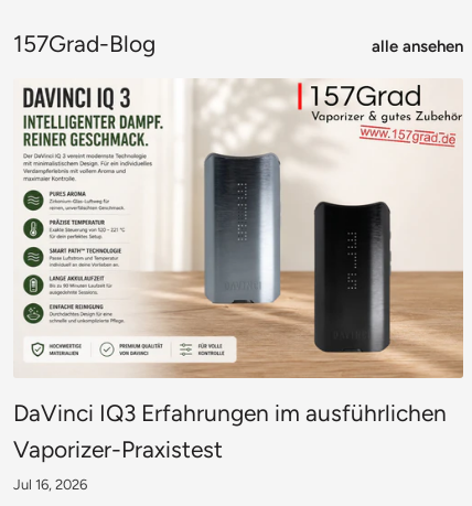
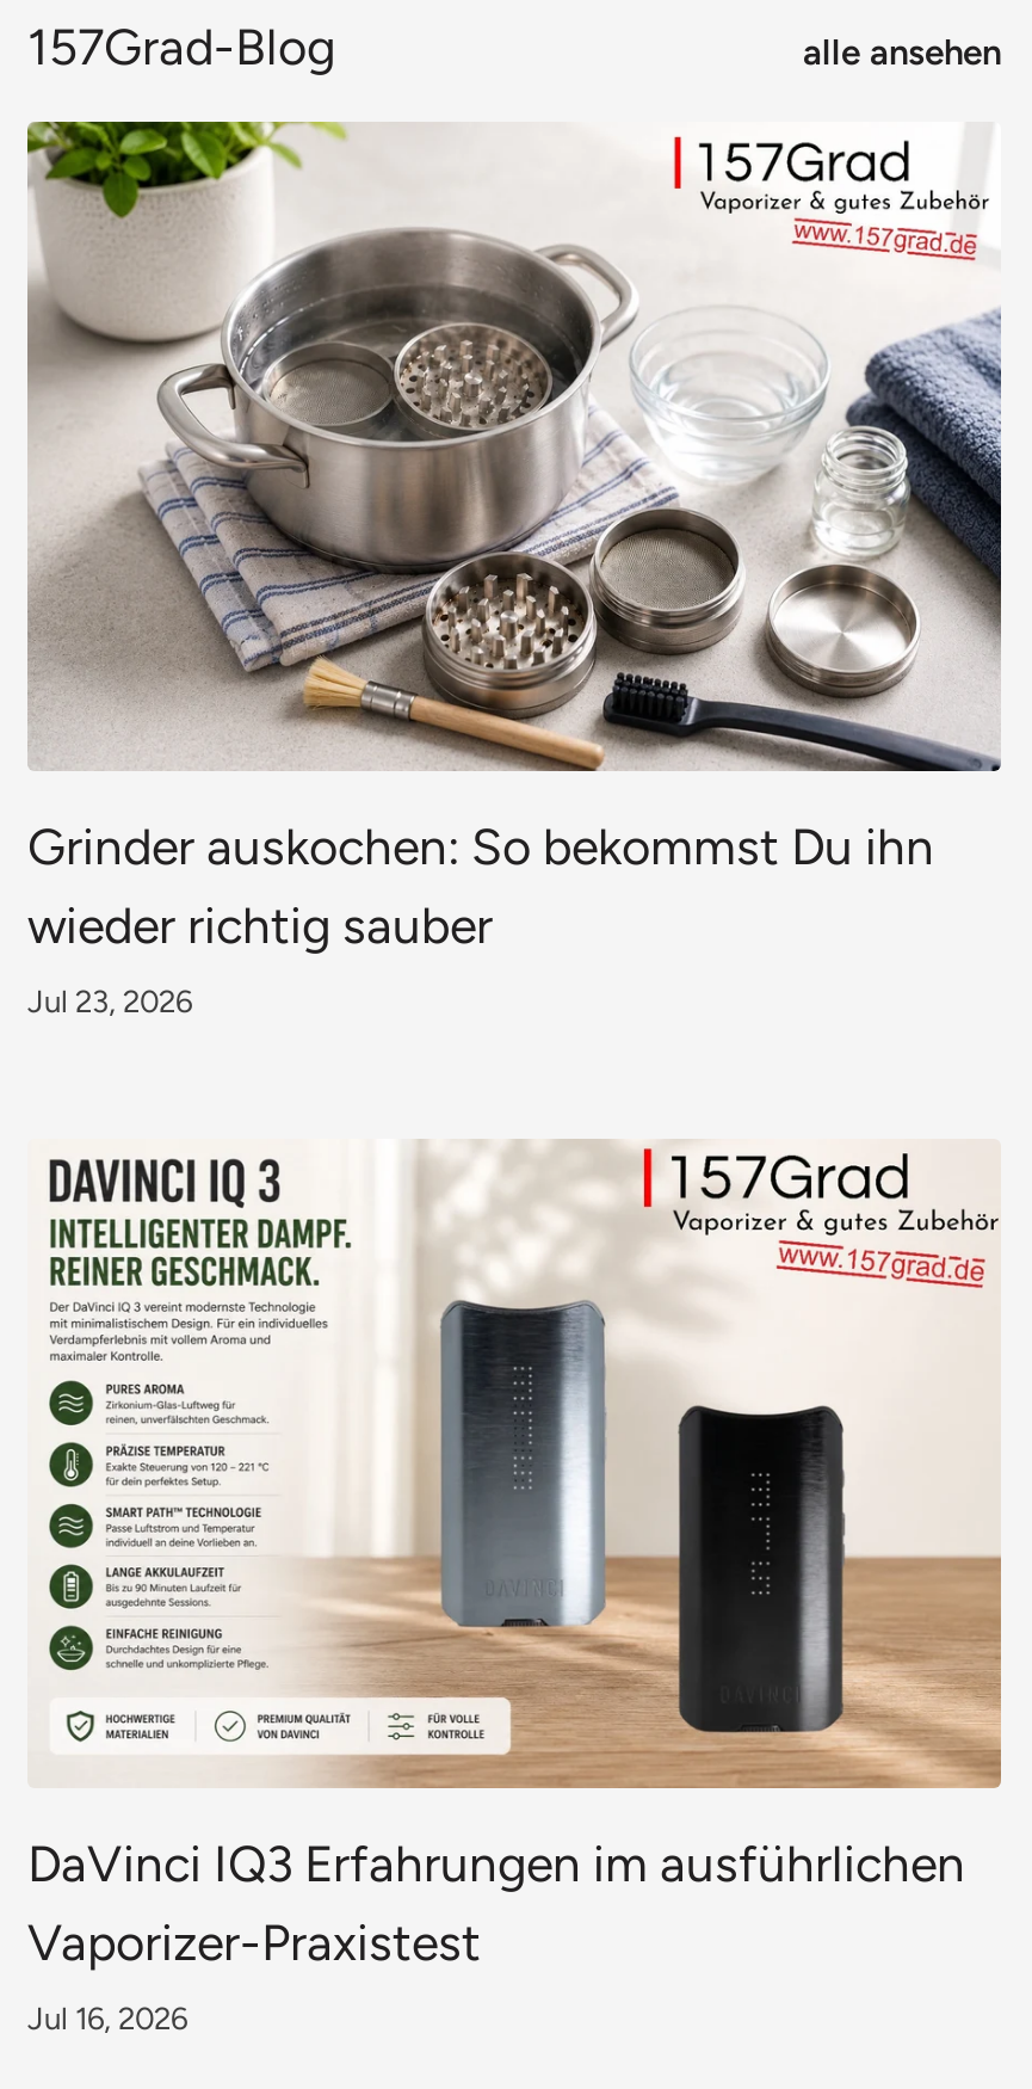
none -> [25,119,1003,1020] [image] | Grinder auskochen: So bekommst Du ihn | wieder richtig sauber | Jul 23, 2026

